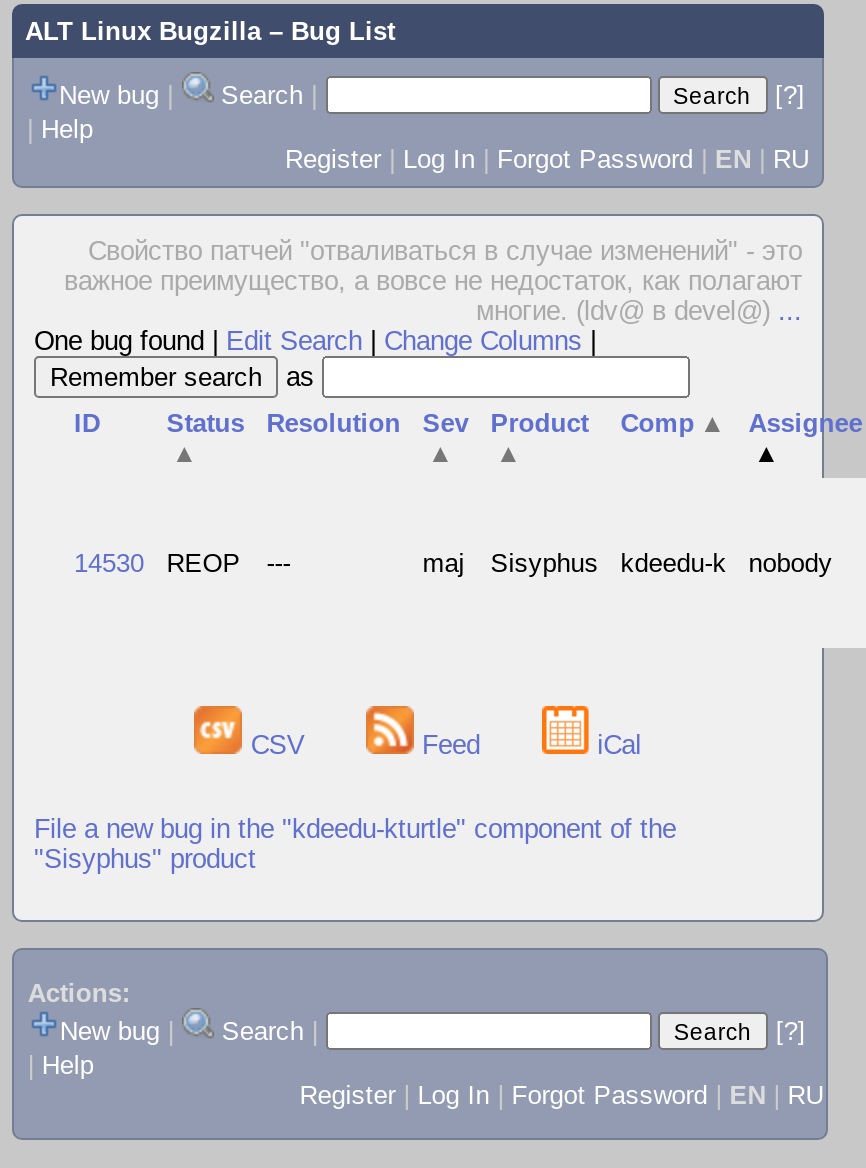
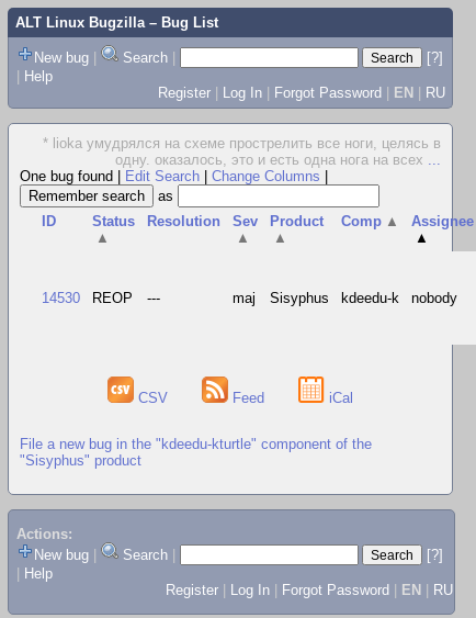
[64,236,802,326] Свойство патчей "отваливаться в случае изменений" - это | важное преимущество, а вовсе не недостаток, как полагают | многие. (ldv@ в devel@)... -> [43,135,441,168] * lioka умудрялся на схеме прострелить все ноги, целясь в | одну. оказалось, это и есть одна нога на всех...

